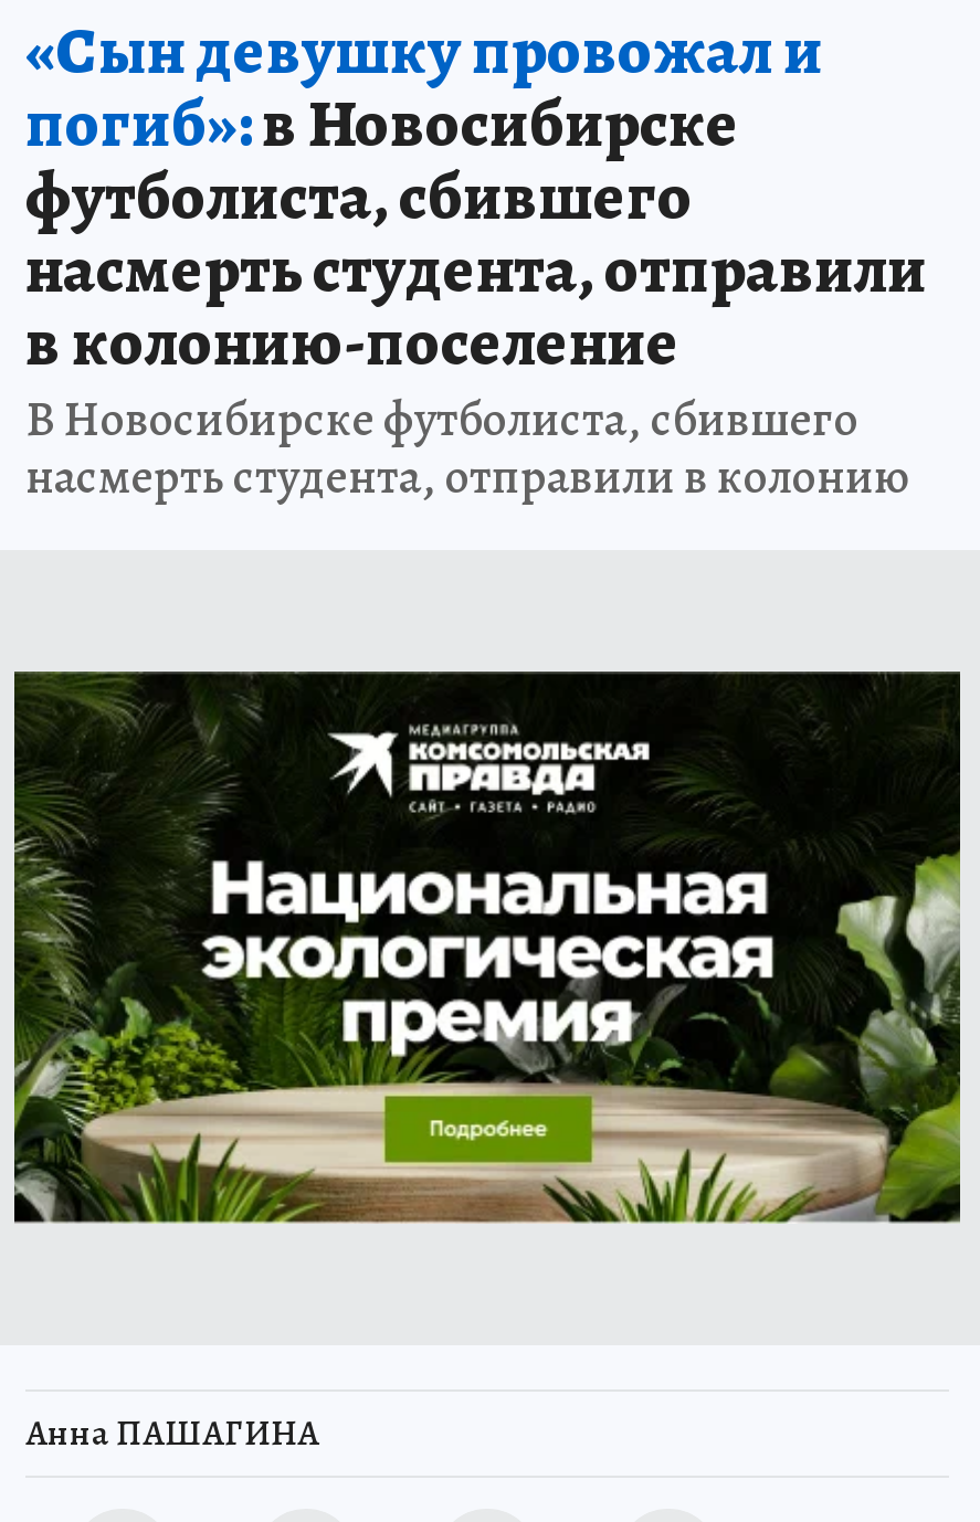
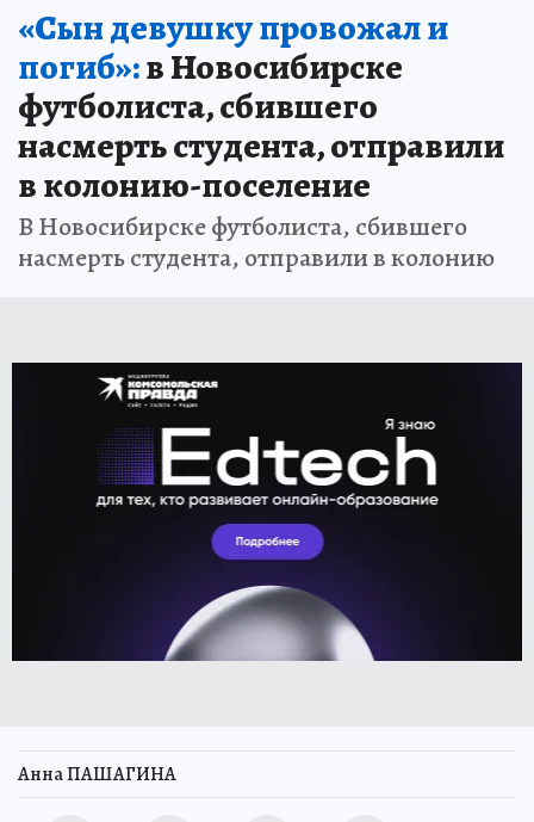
[12,672,962,1226] [image] -> [11,363,523,662] [image]

